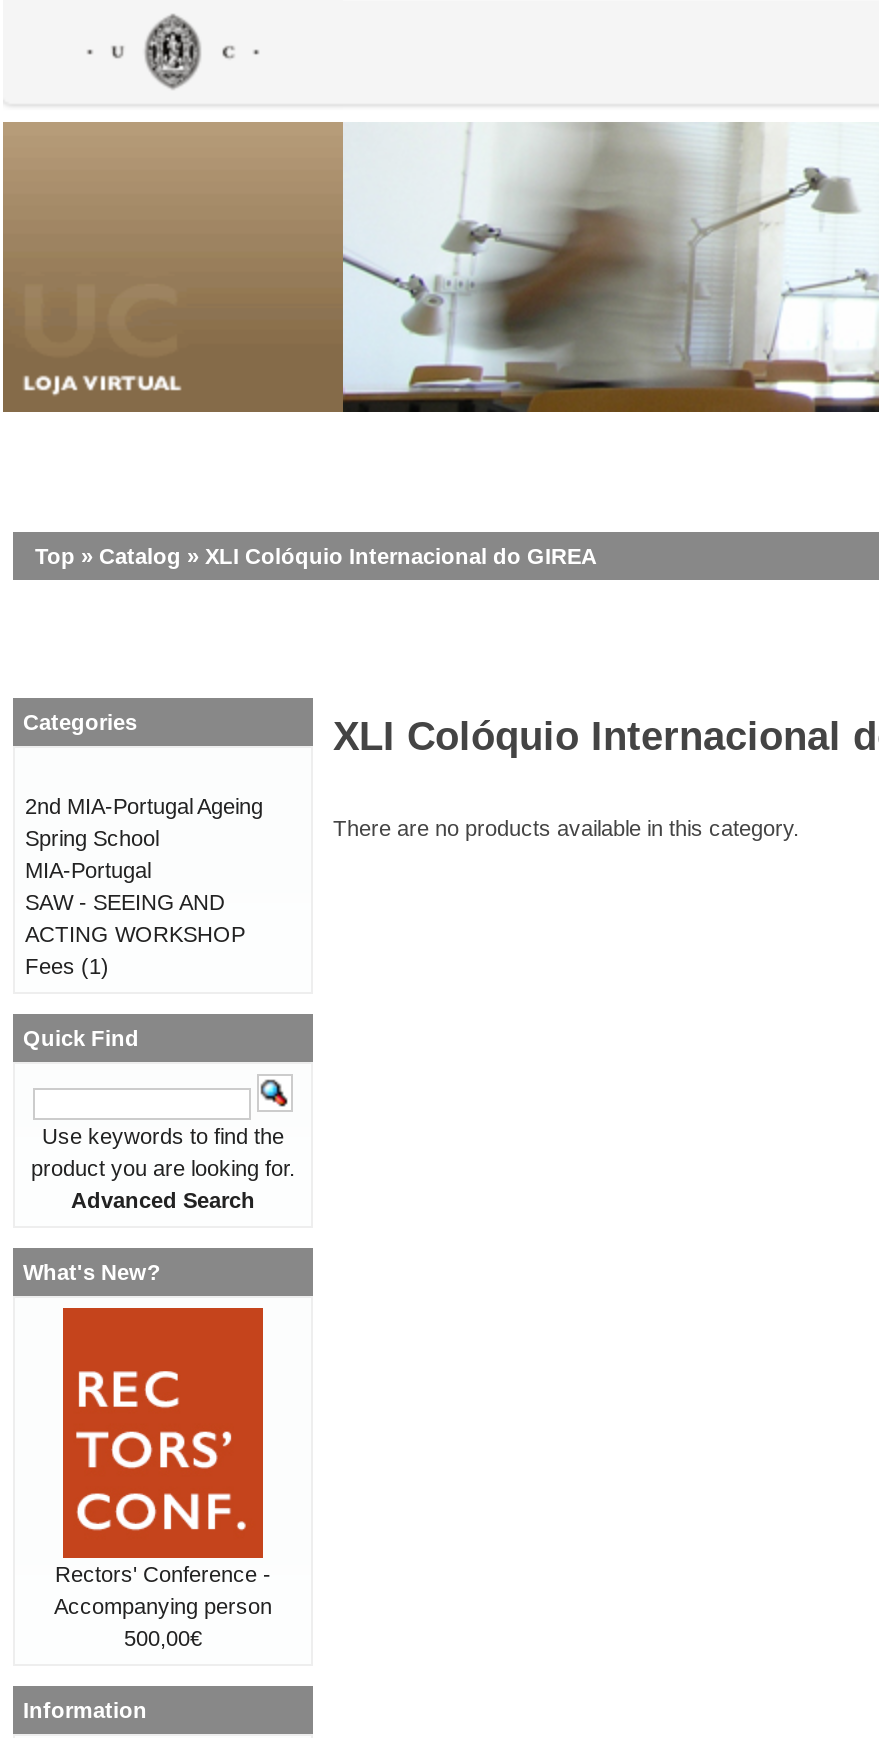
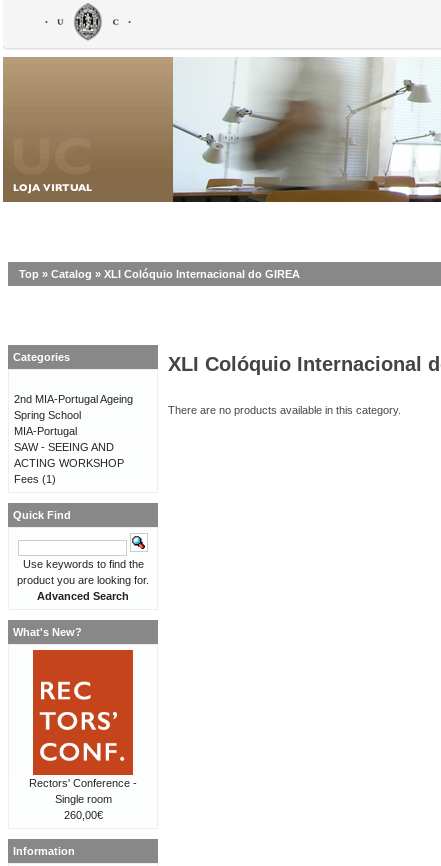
[54,1594,272,1650] Accompanying person | 500,00€ -> [54,793,111,821] Single room | 260,00€

